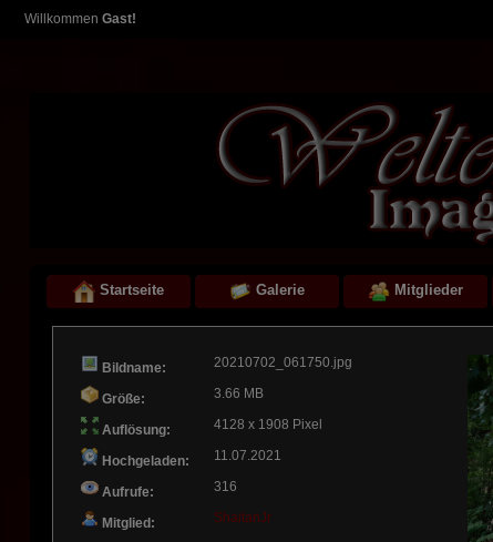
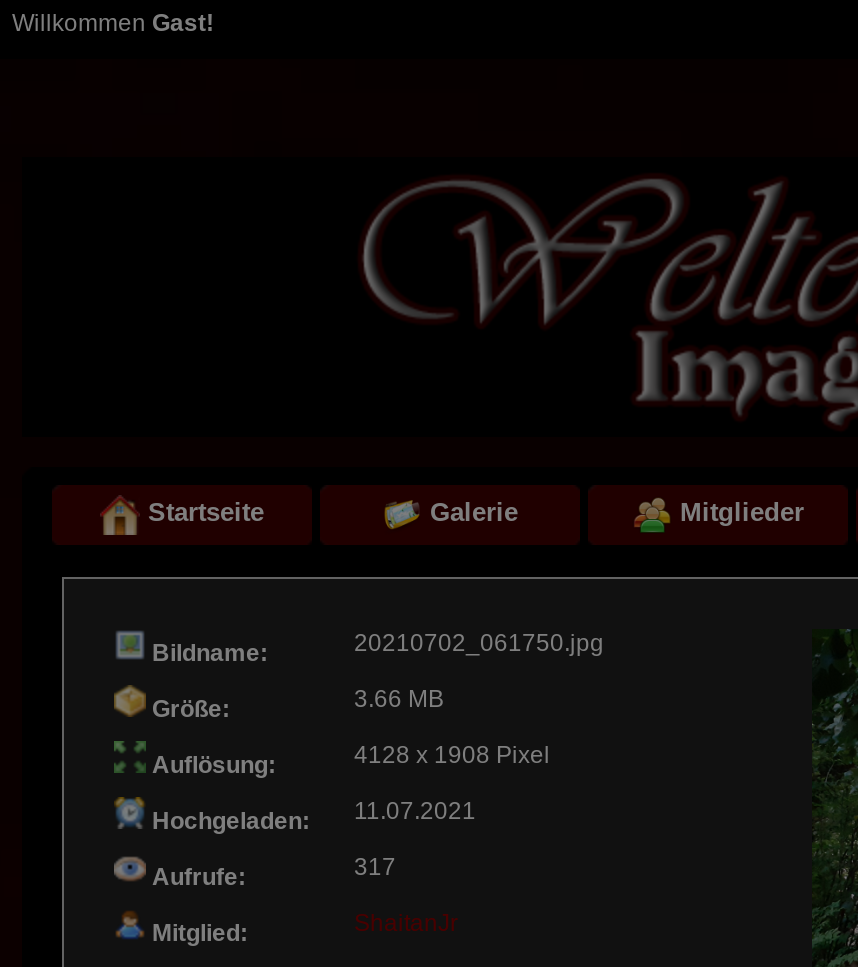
[214,479,237,494] 316 -> [354,853,396,881] 317

